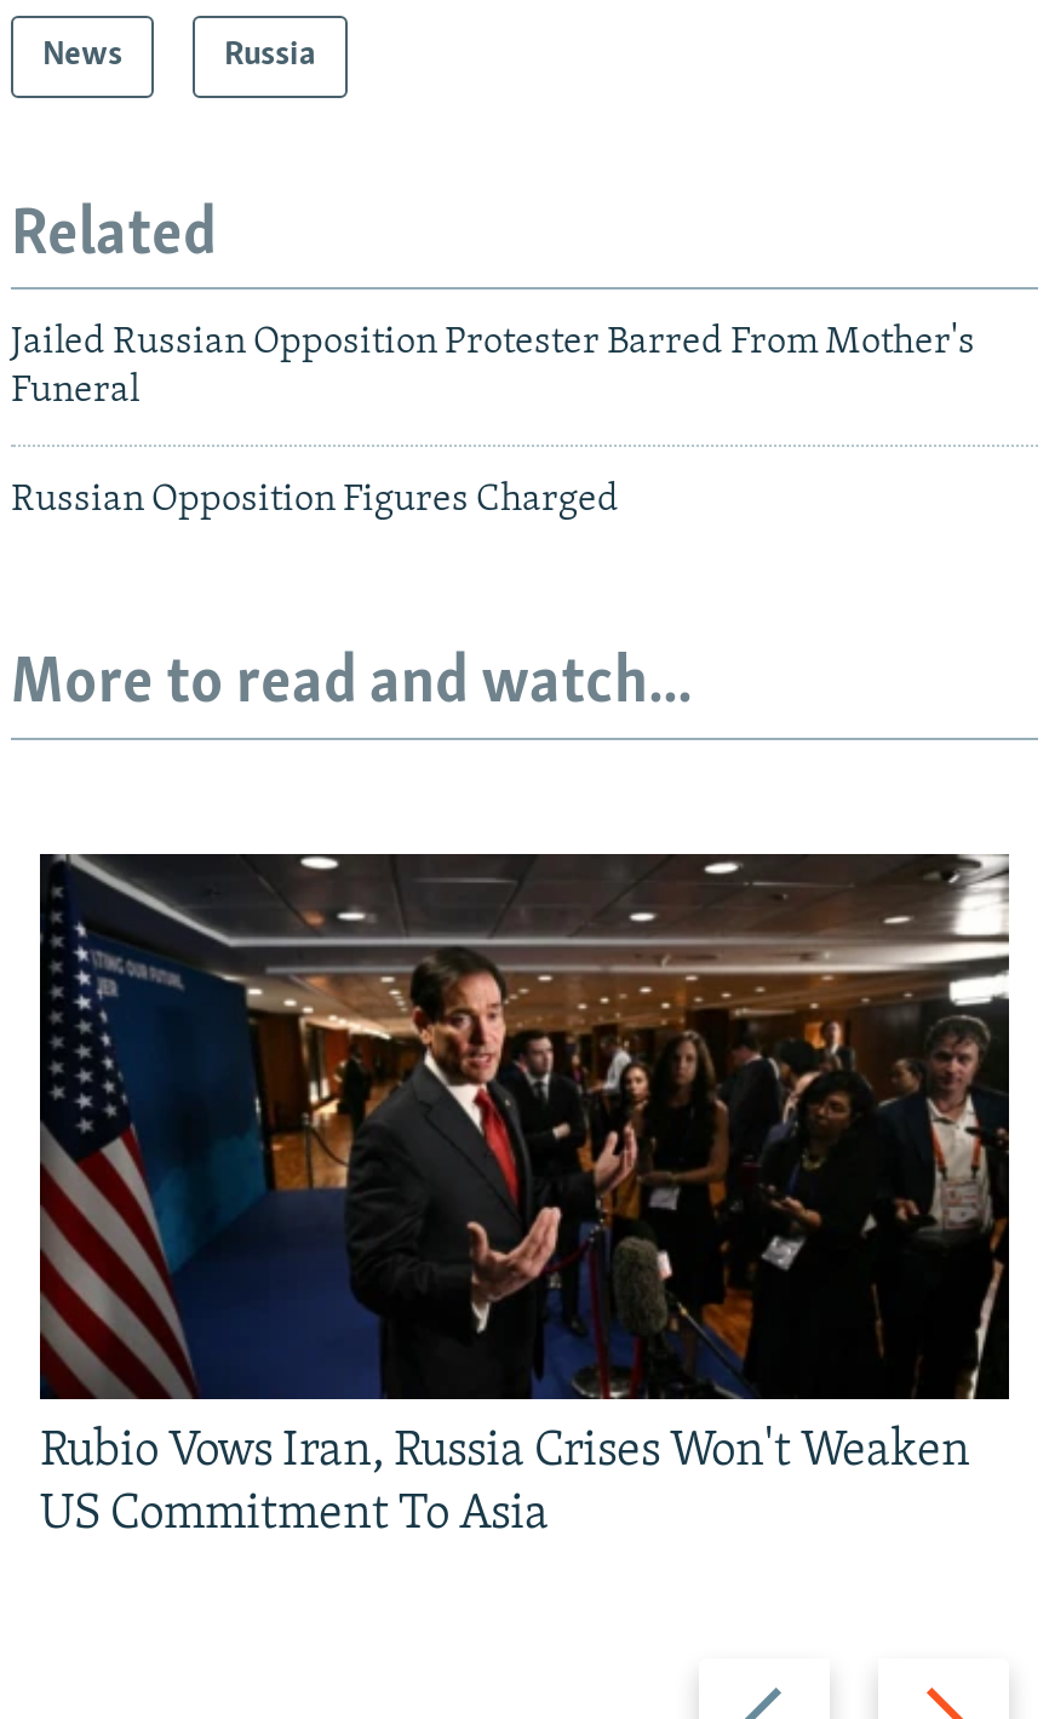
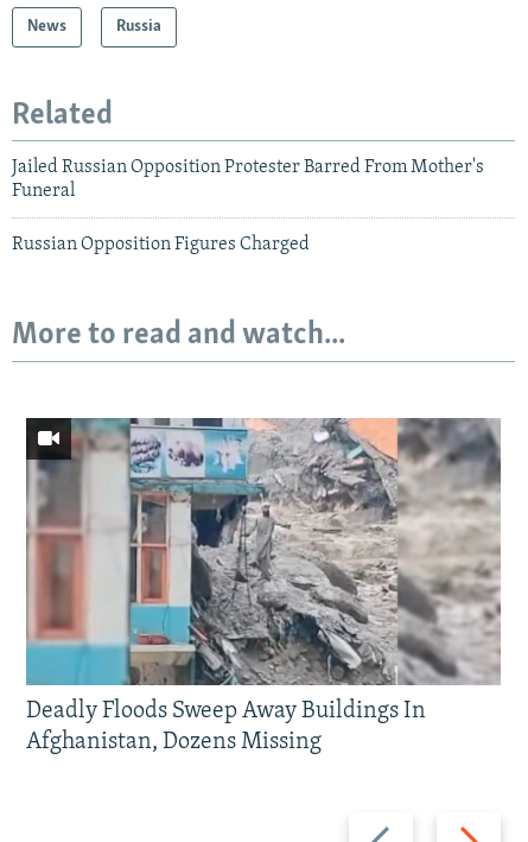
[38,852,1011,1539] [image] | Rubio Vows Iran, Russia Crises Won't Weaken | US Commitment To Asia -> [25,417,502,754] [image] | Deadly Floods Sweep Away Buildings In | Afghanistan, Dozens Missing

